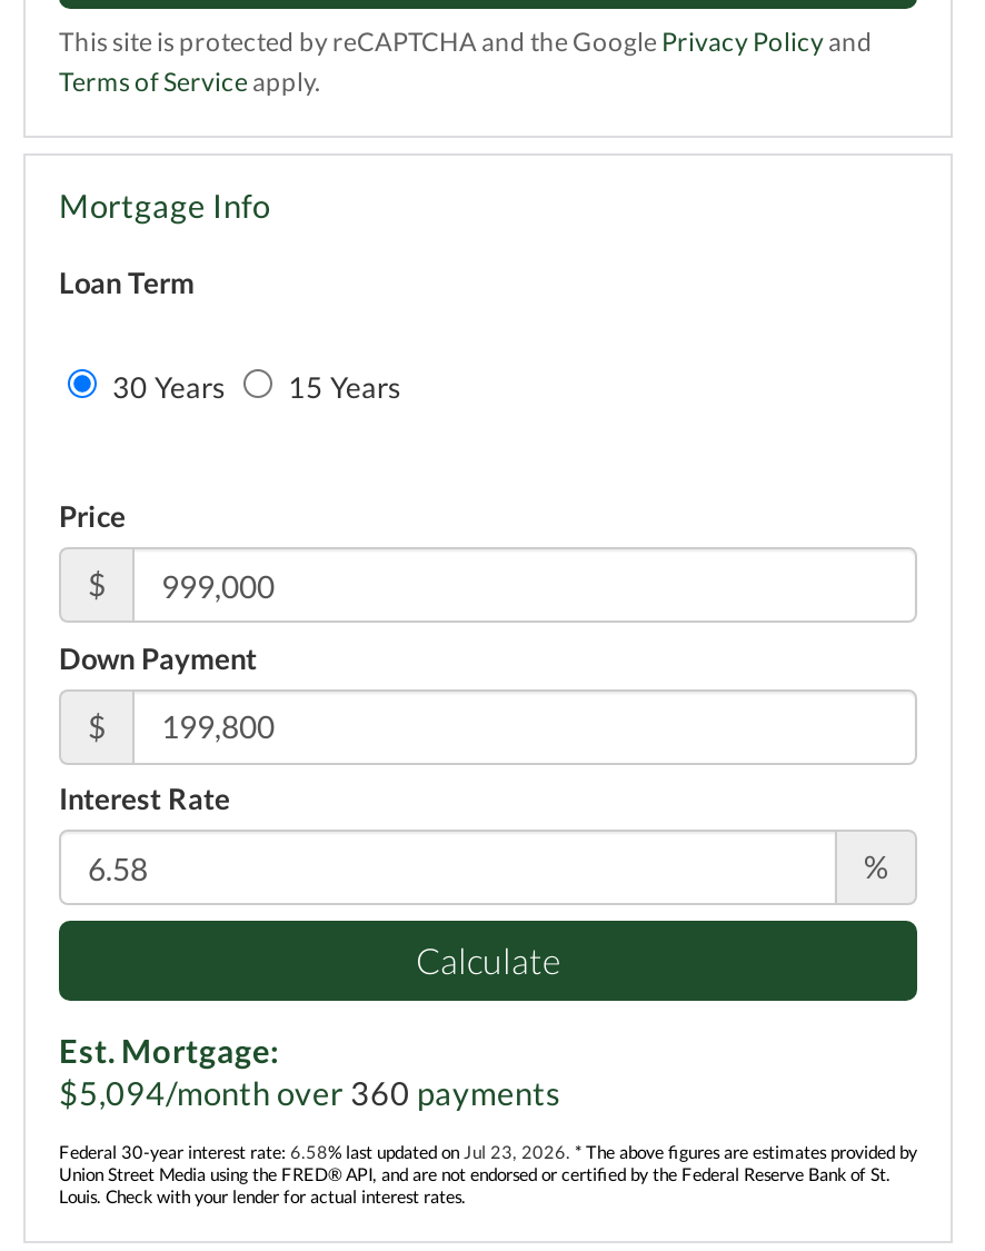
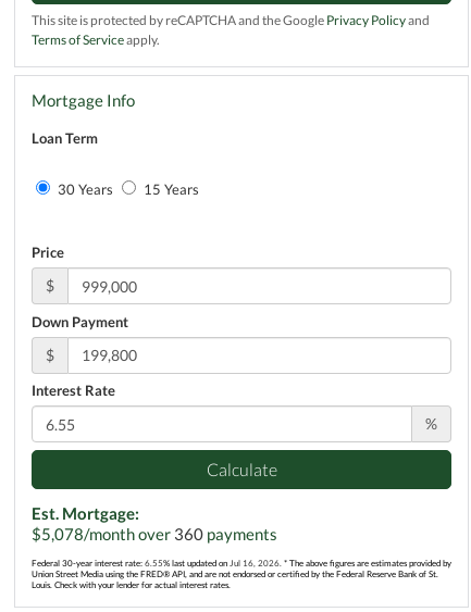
[59,1073,561,1111] $5,094/month over 360 payments -> [32,525,277,543] $5,078/month over 360 payments
[59,1140,917,1162] Federal 30-year interest rate: 6.58% last updated on Jul 23, 2026. * The above figures are estimates provided by -> [32,557,451,568] Federal 30-year interest rate: 6.55% last updated on Jul 16, 2026. * The above figures are estimates provided by

